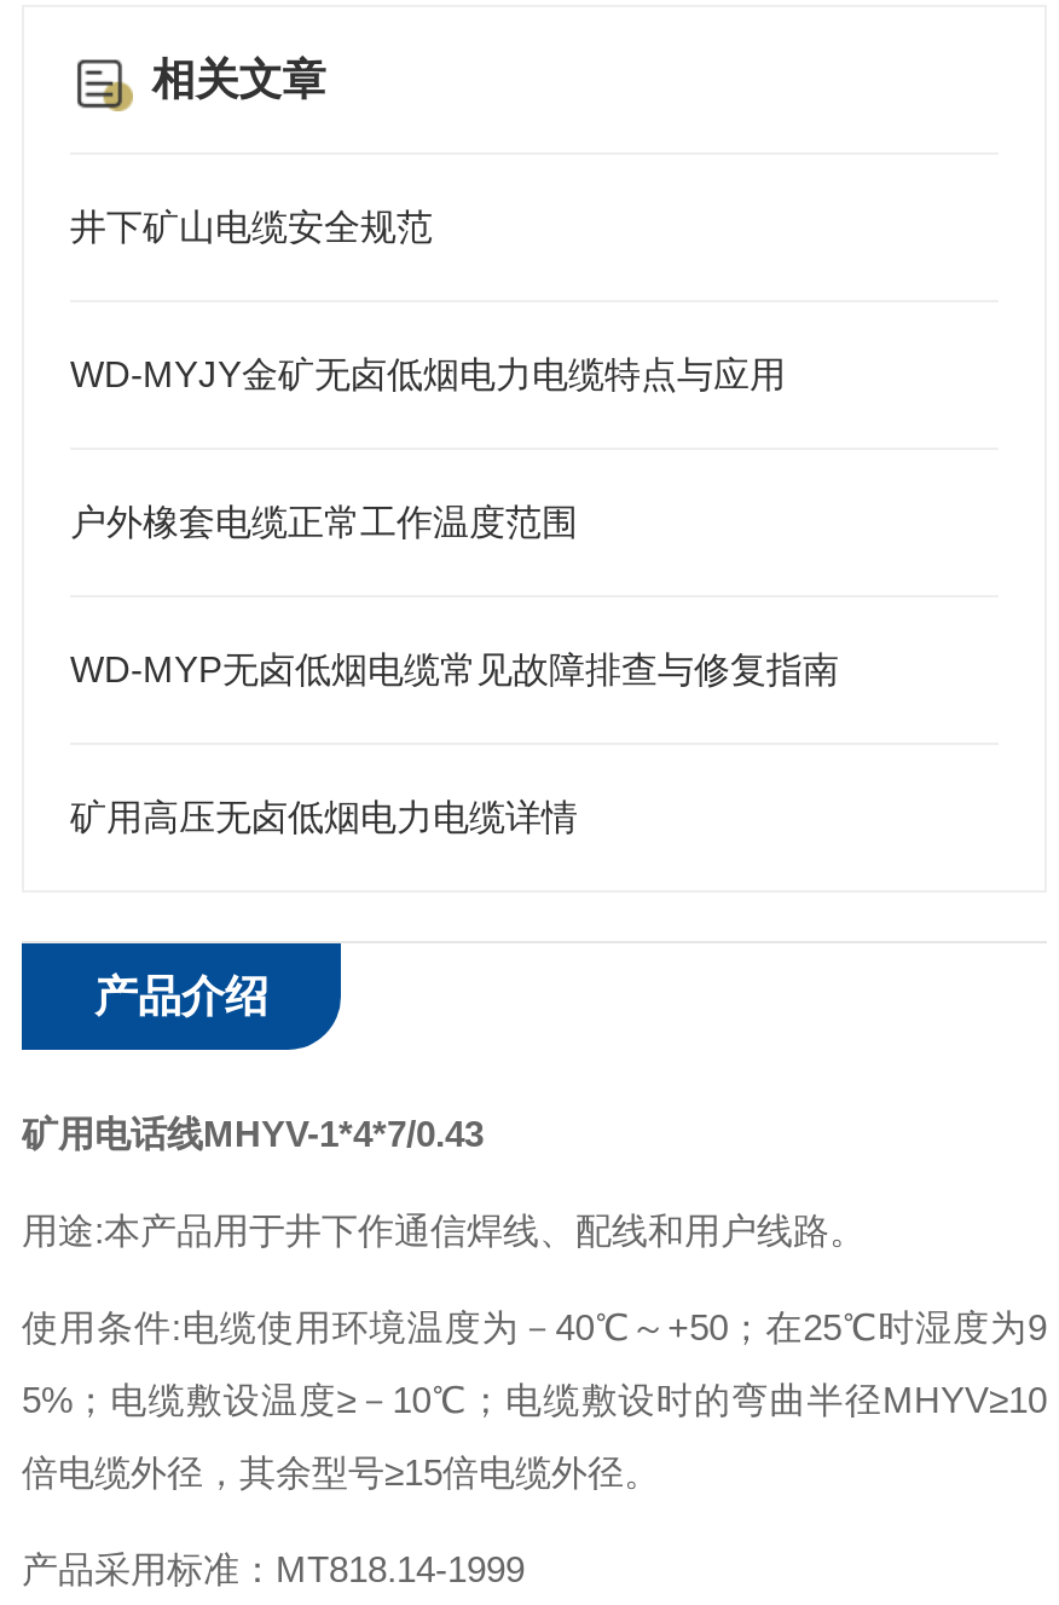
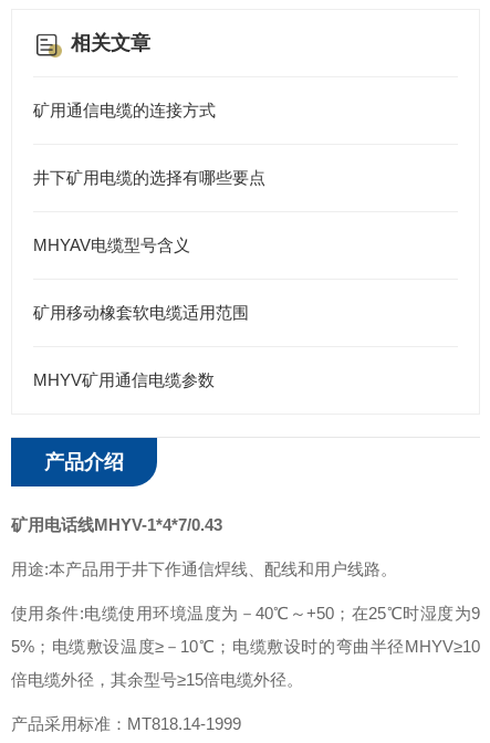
[70,206,433,247] 井下矿山电缆安全规范 -> [33,101,216,119] 矿用通信电缆的连接方式
[70,353,786,394] WD-MYJY金矿无卤低烟电力电缆特点与应用 -> [33,168,265,187] 井下矿用电缆的选择有哪些要点
[70,501,578,542] 户外橡套电缆正常工作温度范围 -> [33,236,190,254] MHYAV电缆型号含义
[70,648,839,689] WD-MYP无卤低烟电缆常见故障排查与修复指南 -> [33,303,249,322] 矿用移动橡套软电缆适用范围
[70,796,578,837] 矿用高压无卤低烟电力电缆详情 -> [33,370,215,389] MHYV矿用通信电缆参数

